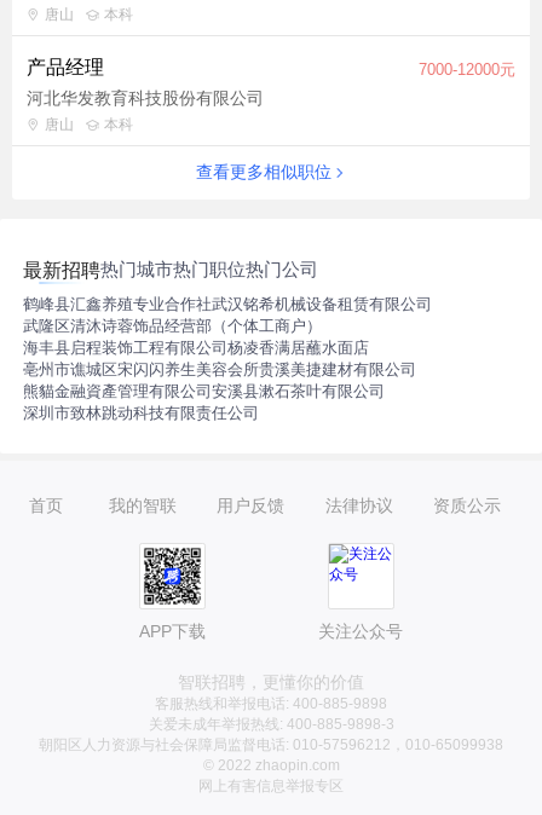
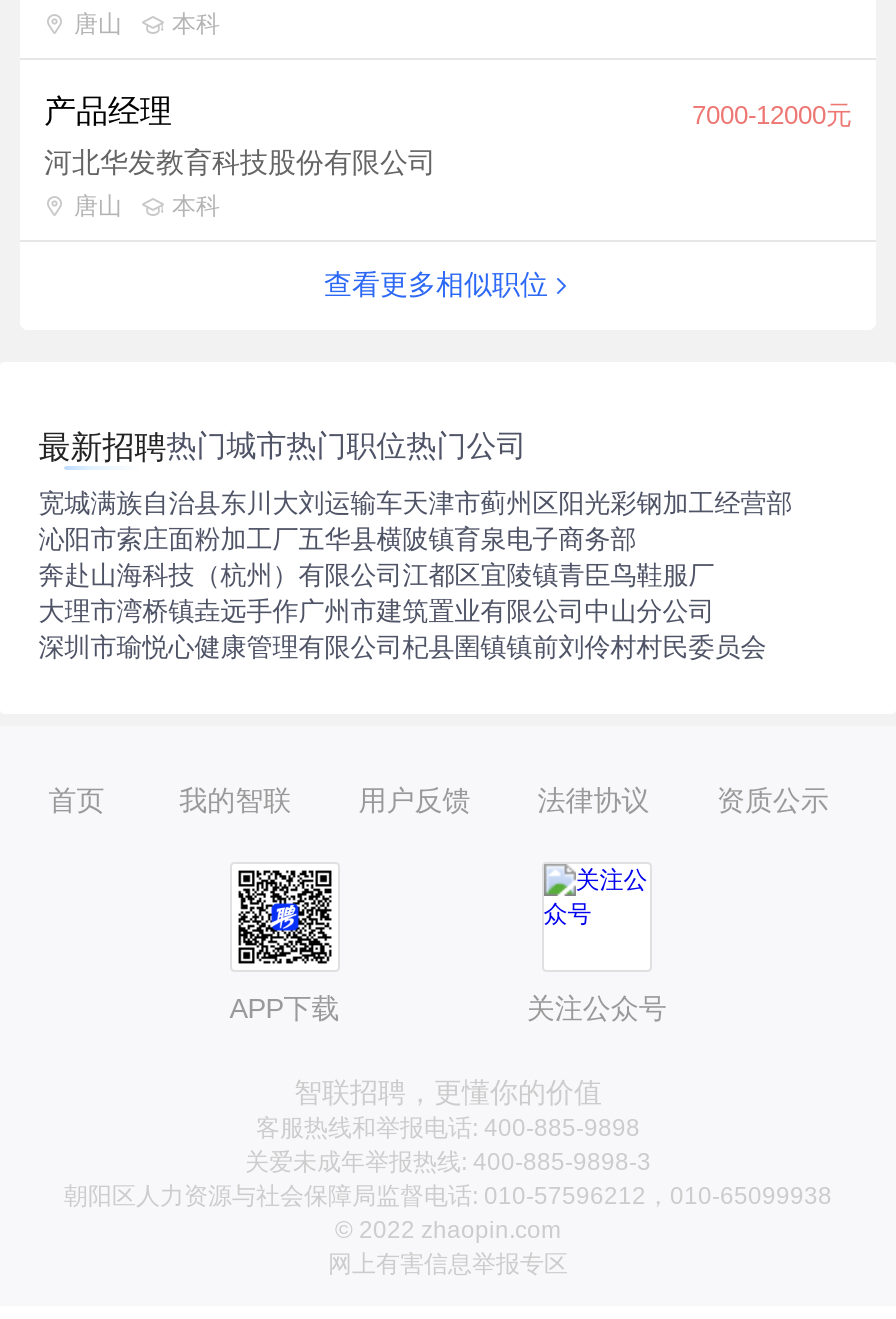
[23,296,432,423] 鹤峰县汇鑫养殖专业合作社武汉铭希机械设备租赁有限公司 | 武隆区清沐诗蓉饰品经营部（个体工商户） | 海丰县启程装饰工程有限公司杨凌香满居蘸水面店 | 亳州市谯城区宋闪闪养生美容会所贵溪美捷建材有限公司 | 熊貓金融資產管理有限公司安溪县漱石茶叶有限公司 | 深圳市致林跳动科技有限责任公司 -> [38,489,792,663] 宽城满族自治县东川大刘运输车天津市蓟州区阳光彩钢加工经营部 | 沁阳市索庄面粉加工厂五华县横陂镇育泉电子商务部 | 奔赴山海科技（杭州）有限公司江都区宜陵镇青臣鸟鞋服厂 | 大理市湾桥镇垚远手作广州市建筑置业有限公司中山分公司 | 深圳市瑜悦心健康管理有限公司杞县圉镇镇前刘伶村村民委员会

